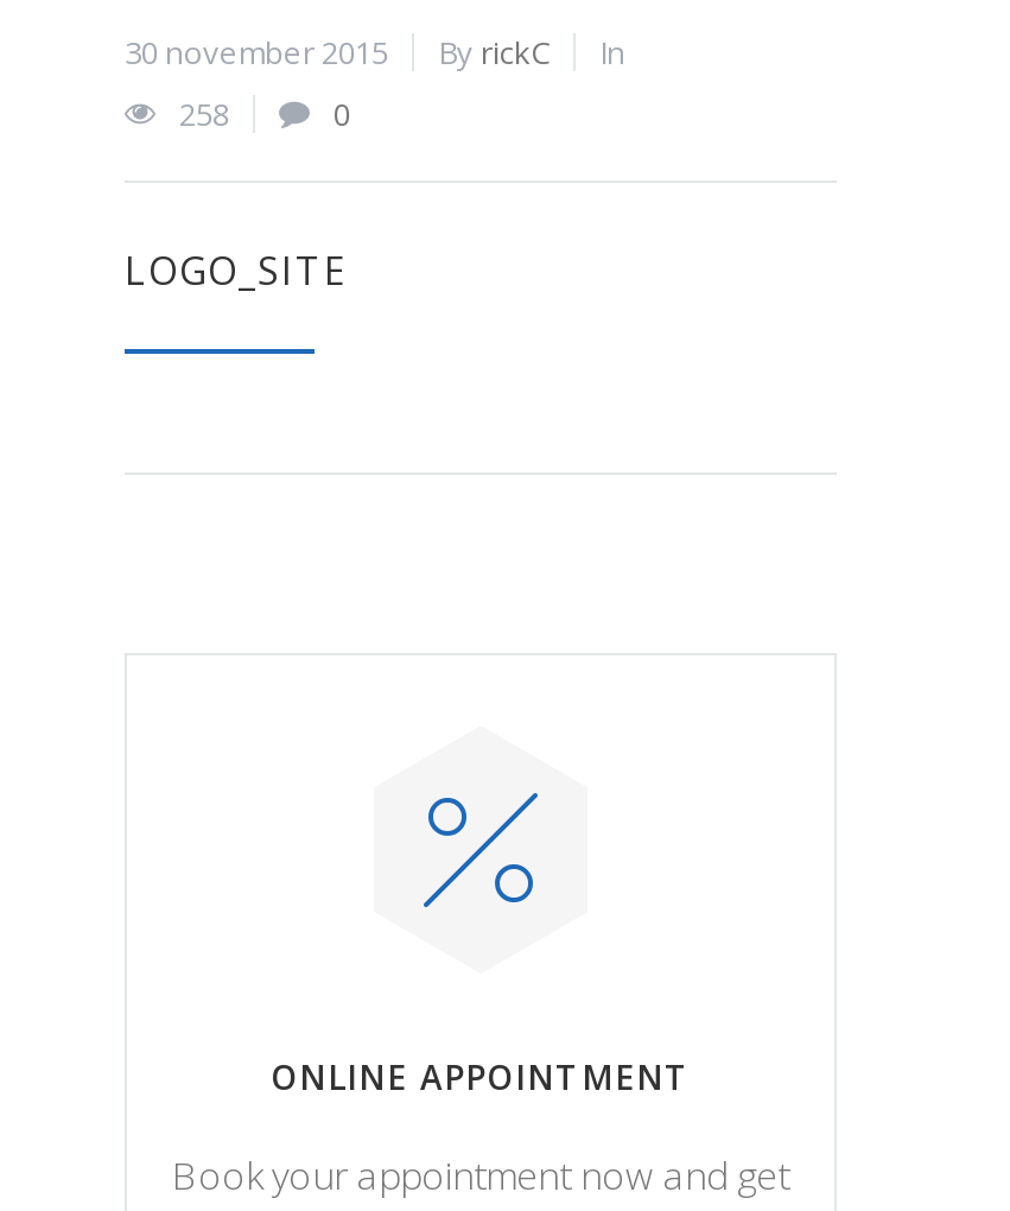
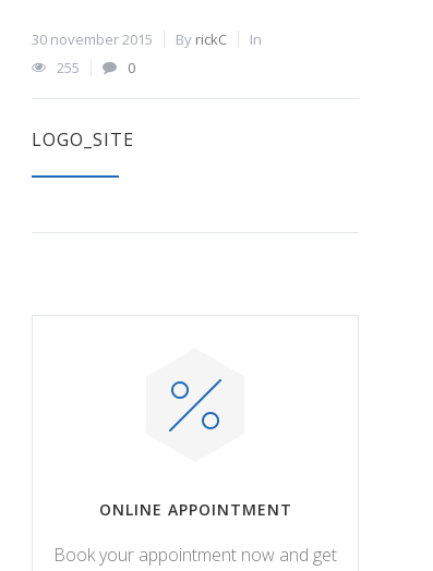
[179,93,229,136] 258 -> [57,58,80,78] 255

